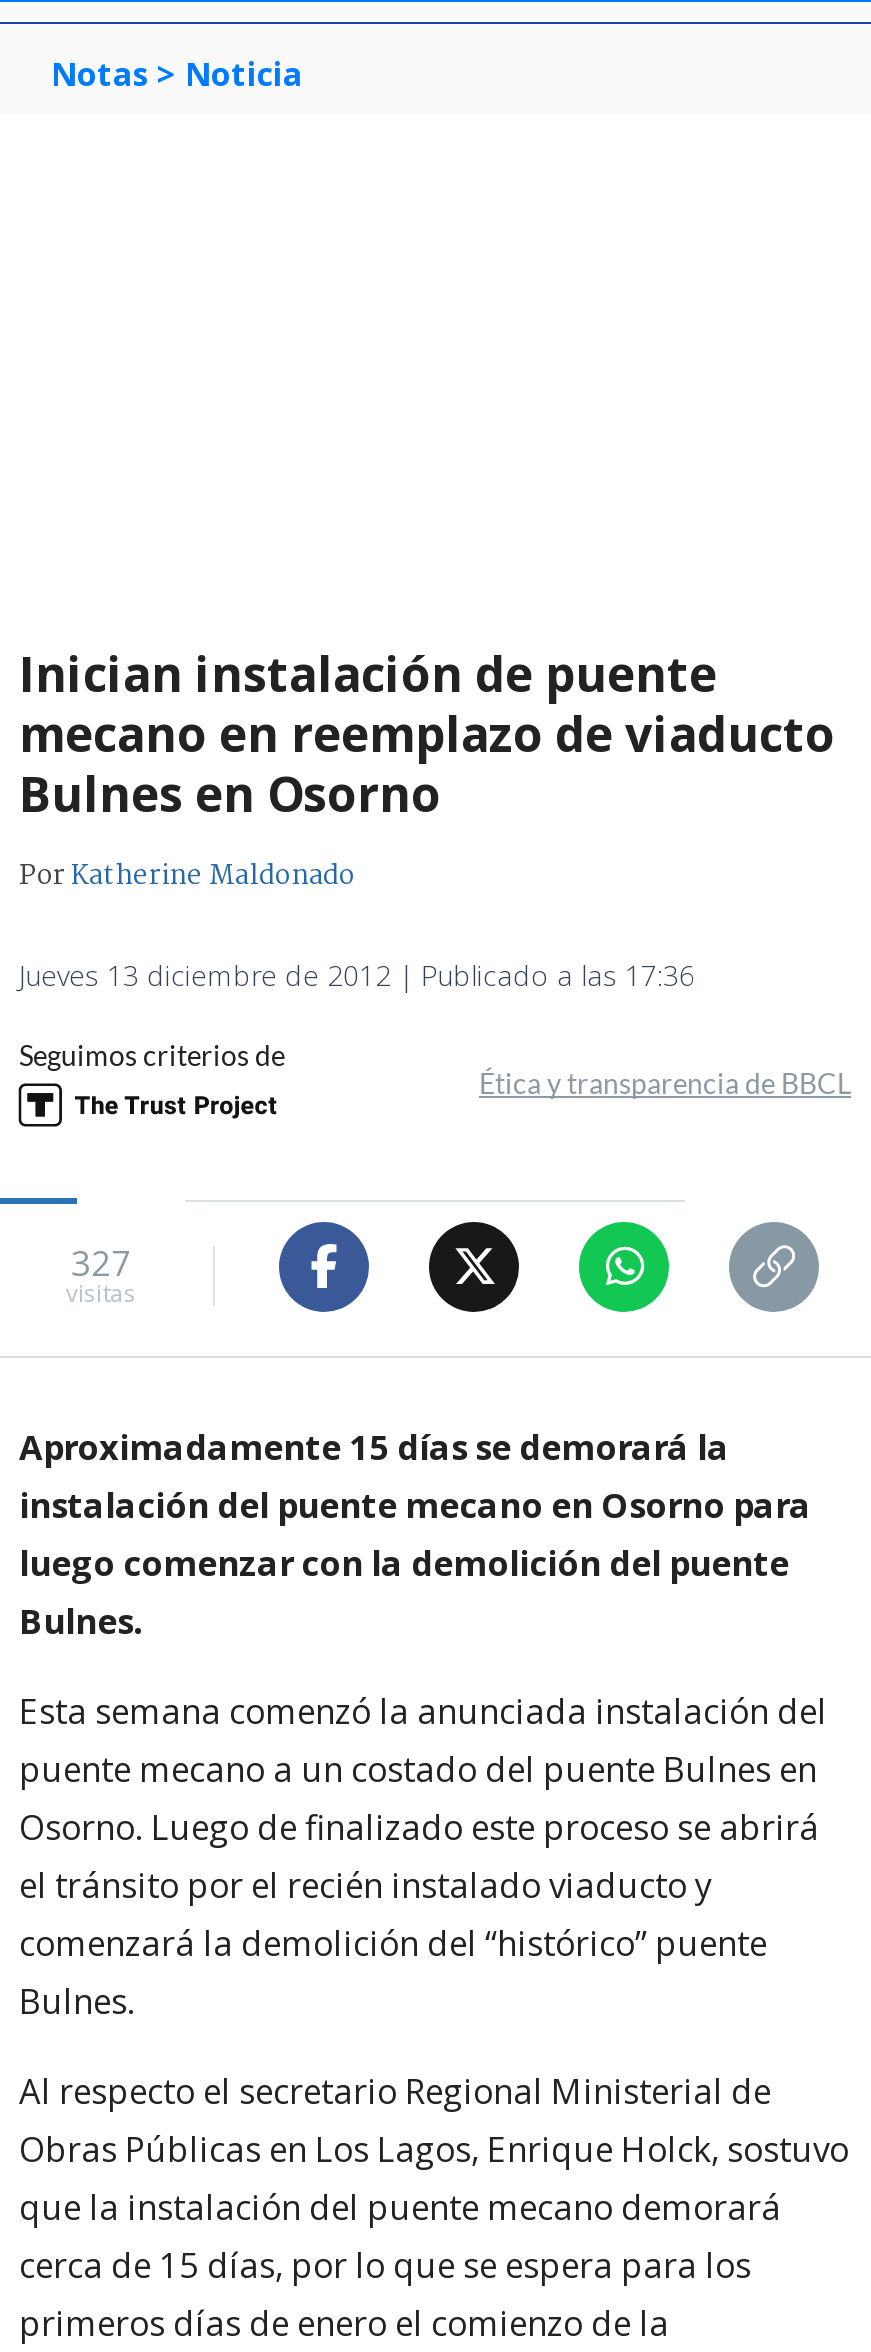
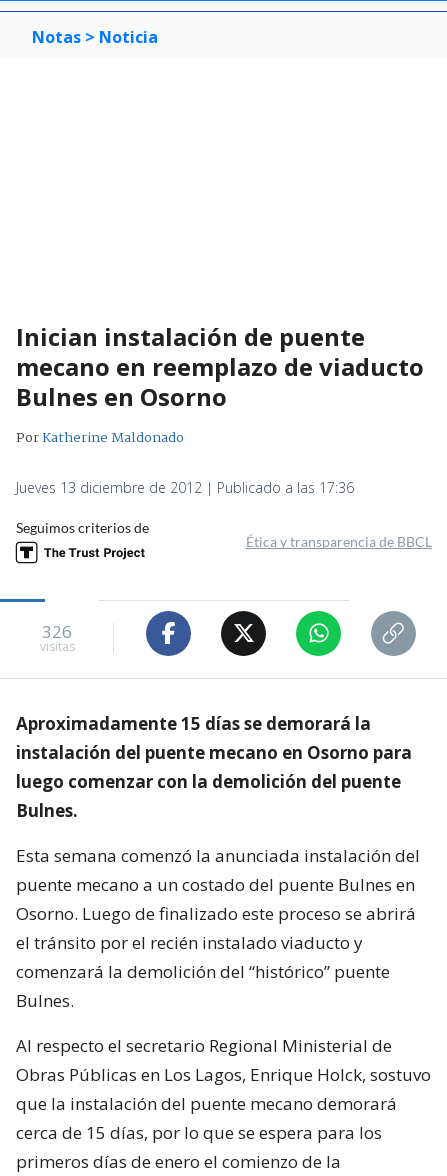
[71,1241,131,1287] 327 -> [42,620,72,643] 326

